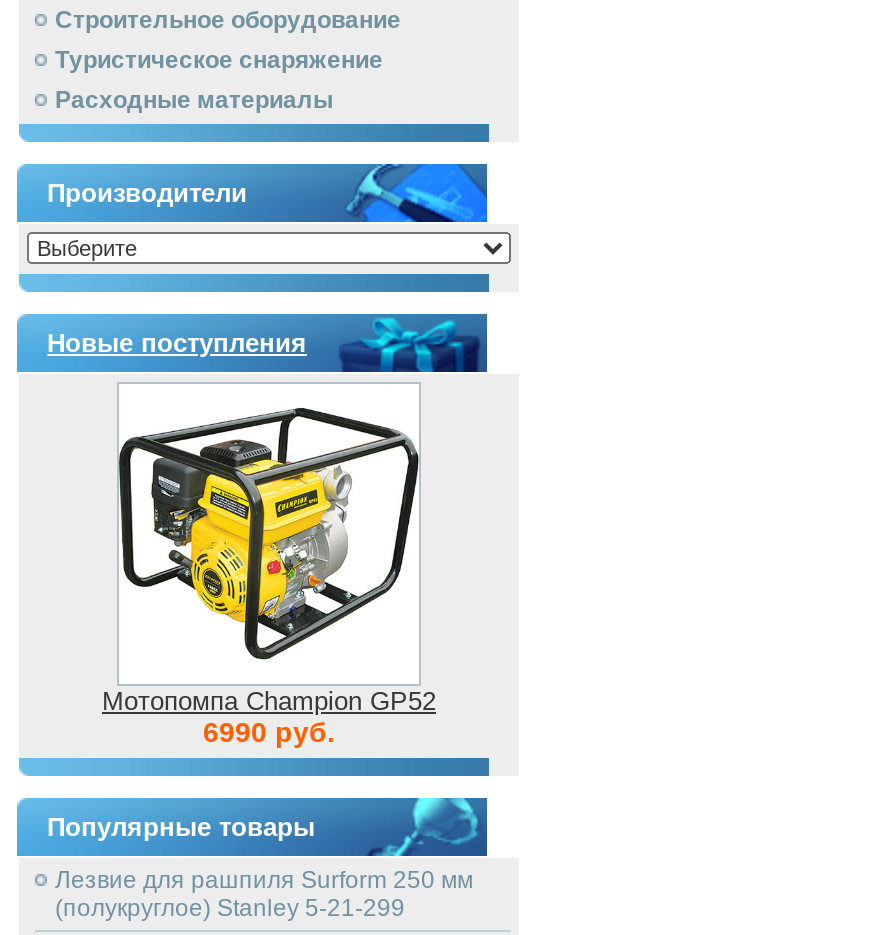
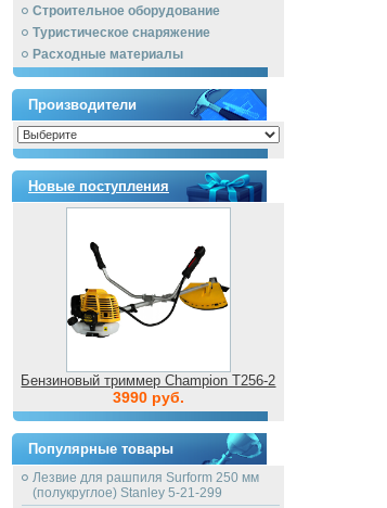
[102,406,436,748] [image] | Мотопомпа Champion GP52 | 6990 руб. -> [21,221,276,406] [image] | Бензиновый триммер Champion T256-2 | 3990 руб.

